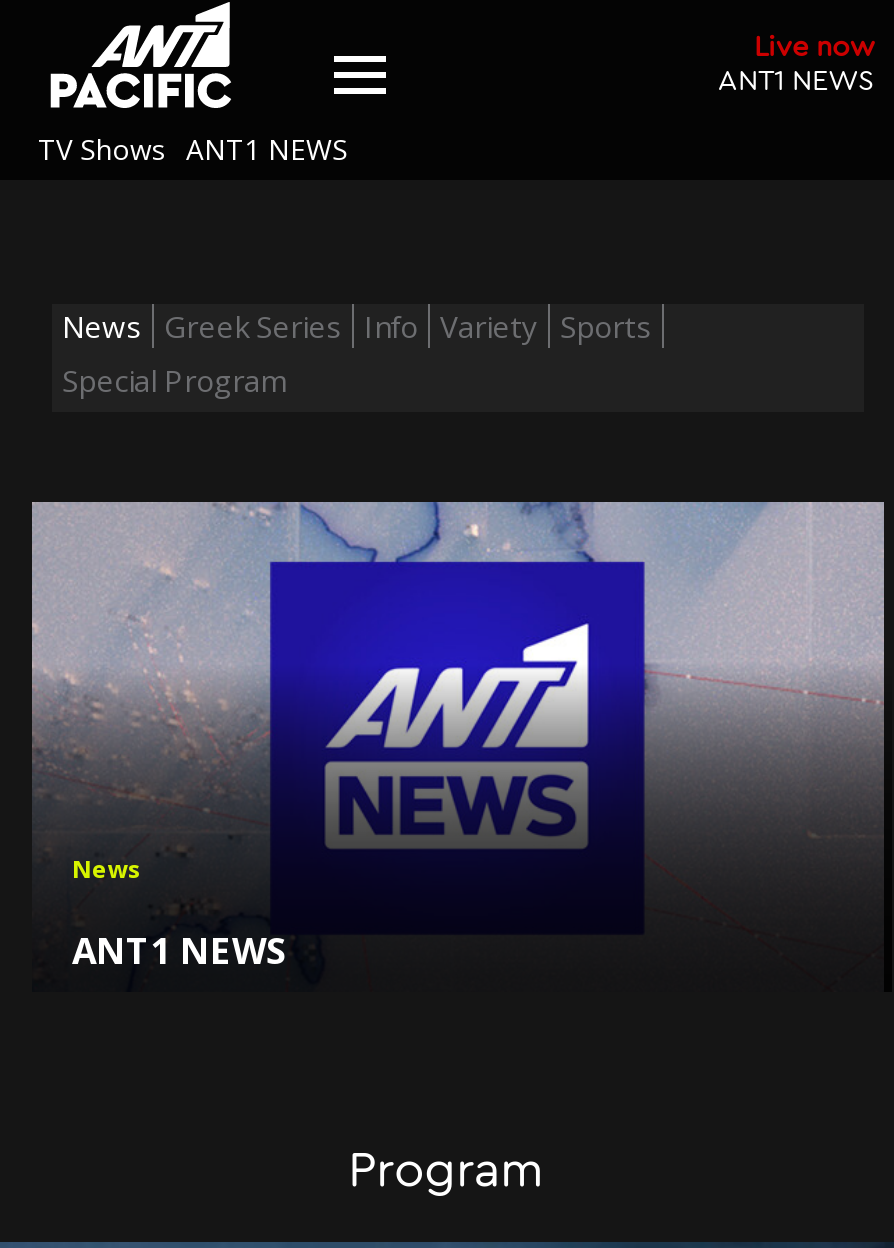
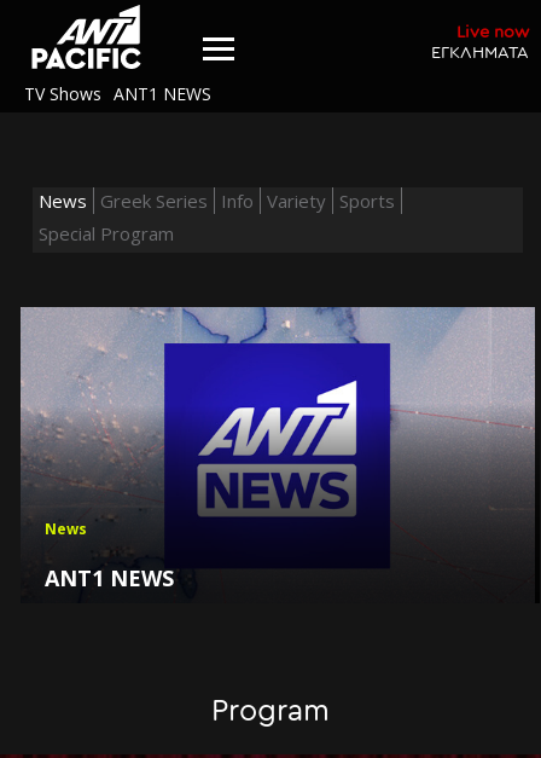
[718,66,874,96] ANT1 NEWS -> [431,44,529,62] ΕΓΚΛΗΜΑΤΑ

